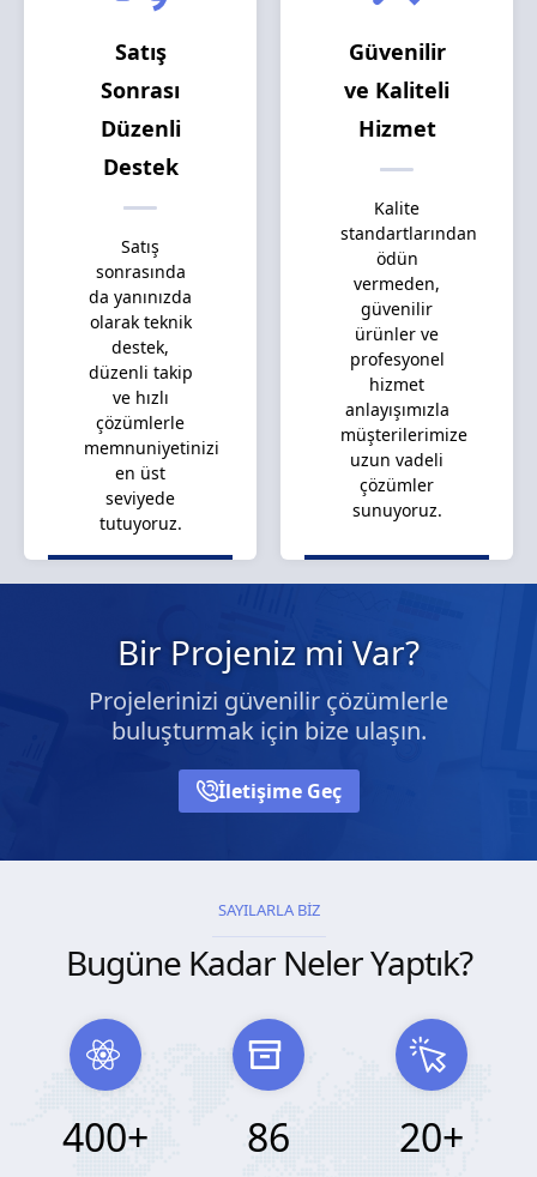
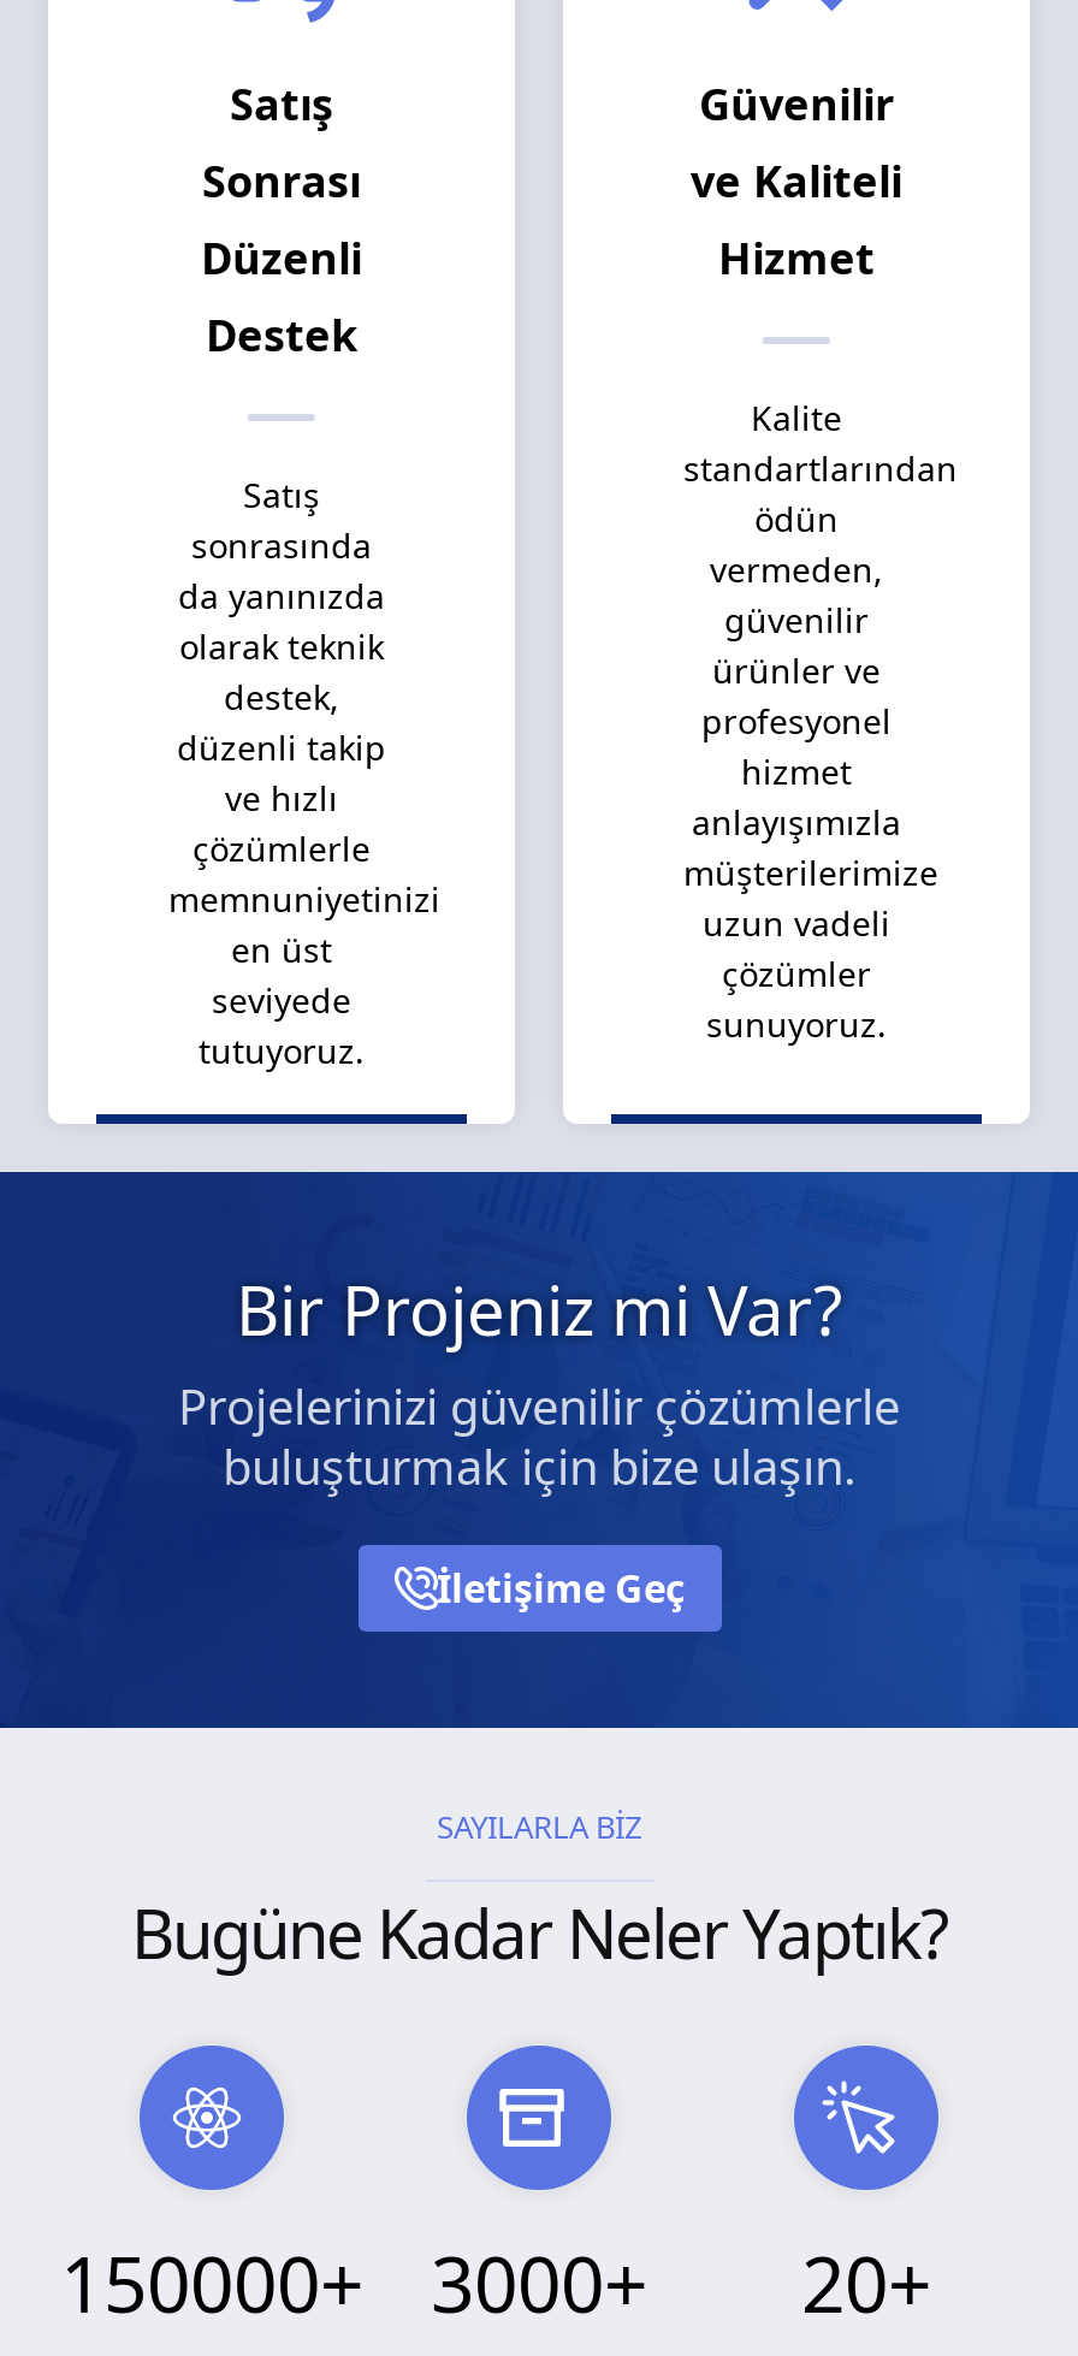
[62,1111,149,1163] 400+ -> [60,2232,363,2335] 150000+
[247,1111,290,1163] 86 -> [431,2232,647,2335] 3000+

